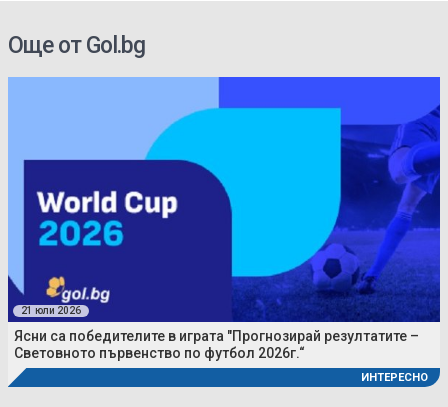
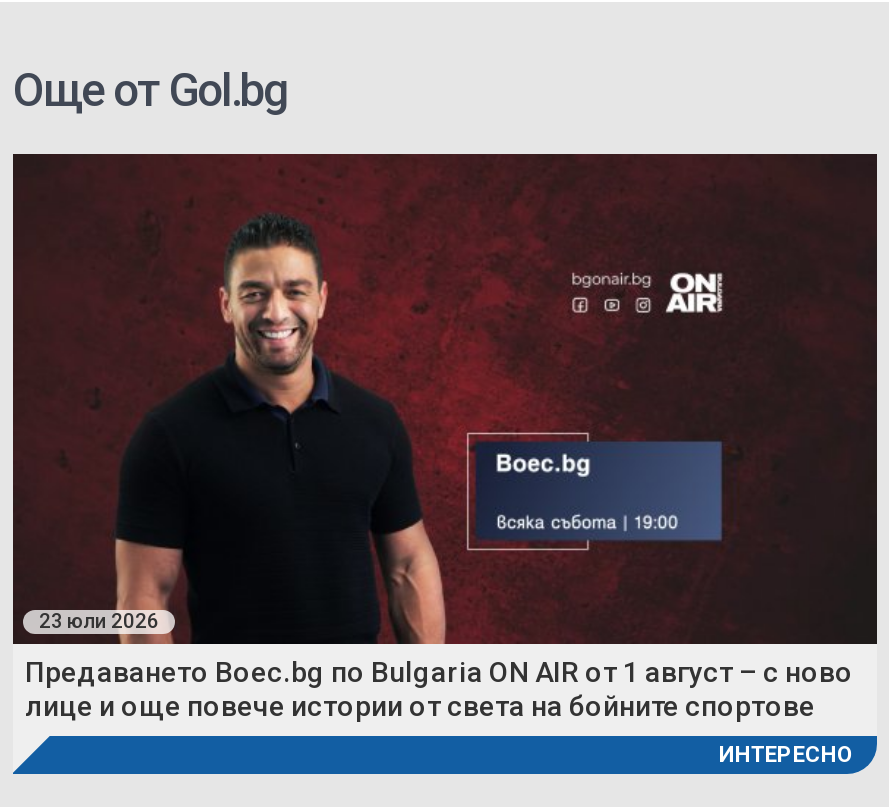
[7,76,441,320] [image] | 21 юли 2026 -> [11,152,879,640] [image] | 23 юли 2026
[14,328,419,361] Ясни са победителите в играта "Прогнозирай резултатите – | Световното първенство по футбол 2026г.“ -> [25,656,853,722] Предаването Boec.bg по Bulgaria ON AIR от 1 август – с ново | лице и още повече истории от света на бойните спортове

